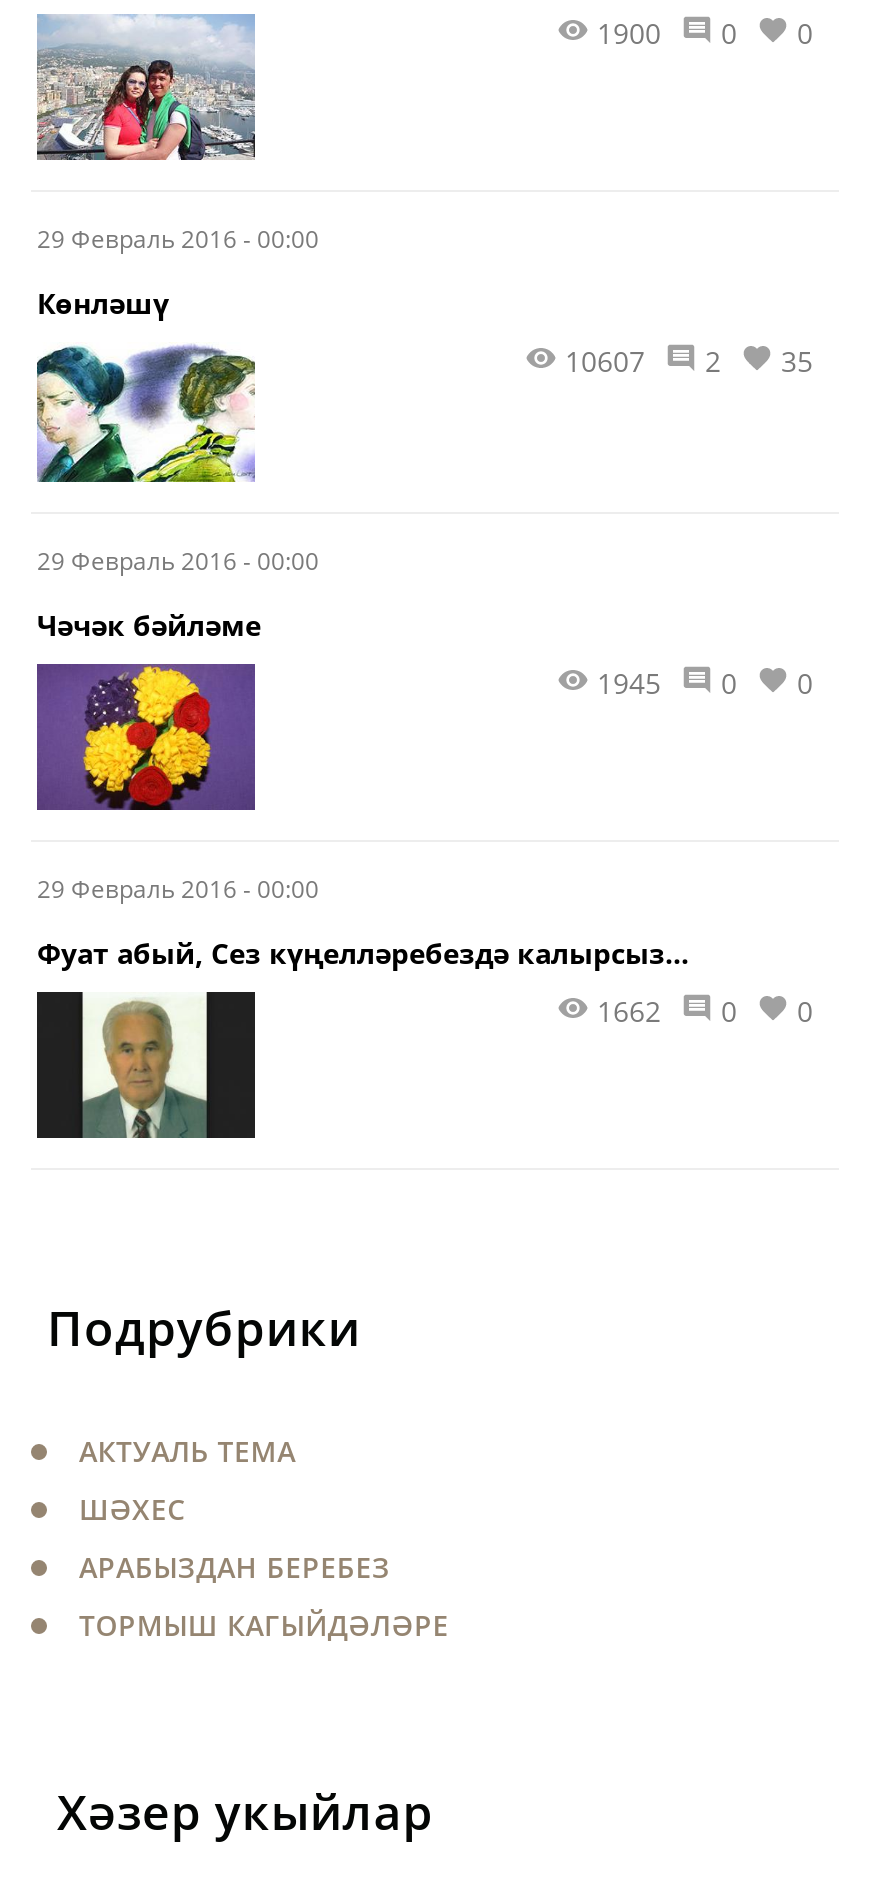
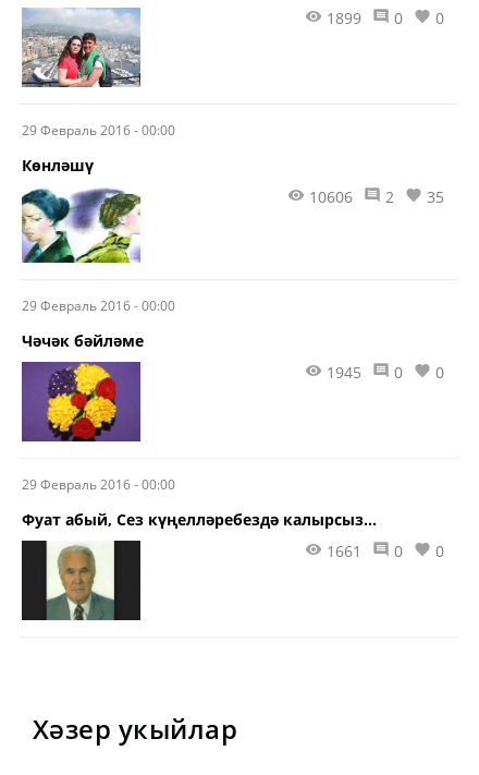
[597,15,813,53] 1900 0 0 -> [327,8,444,29] 1899 0 0
[565,343,813,381] 10607 2 35 -> [309,187,444,208] 10606 2 35
[597,993,813,1031] 1662 0 0 -> [327,541,444,562] 1661 0 0
[47,1294,449,1644] Подрубрики | АКТУАЛЬ ТЕМА | ШӘХЕС | АРАБЫЗДАН БЕРЕБЕЗ | ТОРМЫШ КАГЫЙДӘЛӘРЕ -> none

